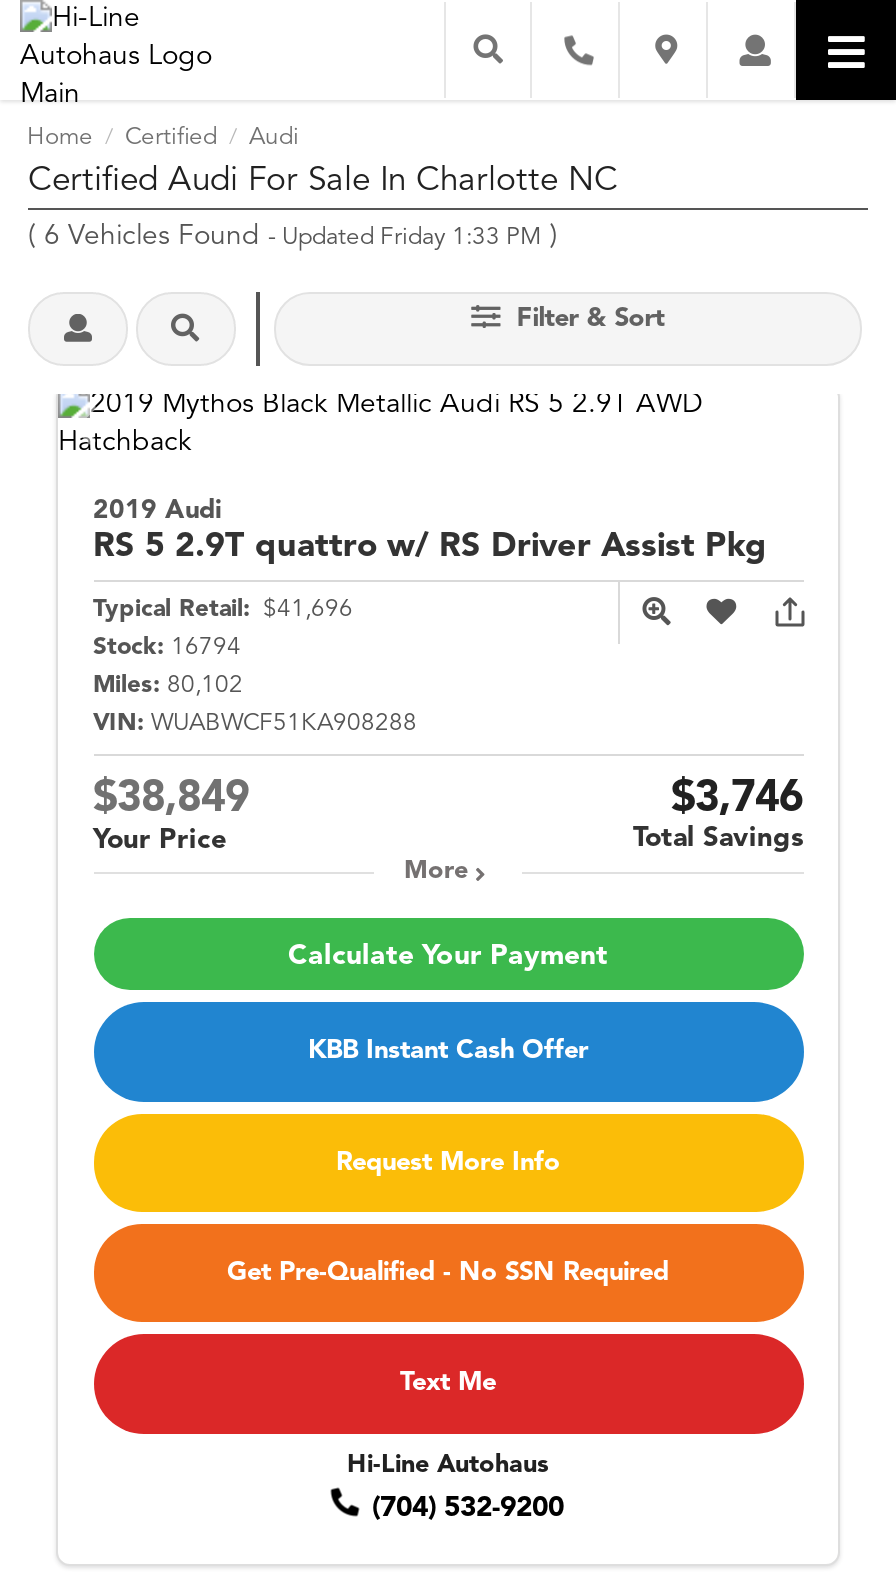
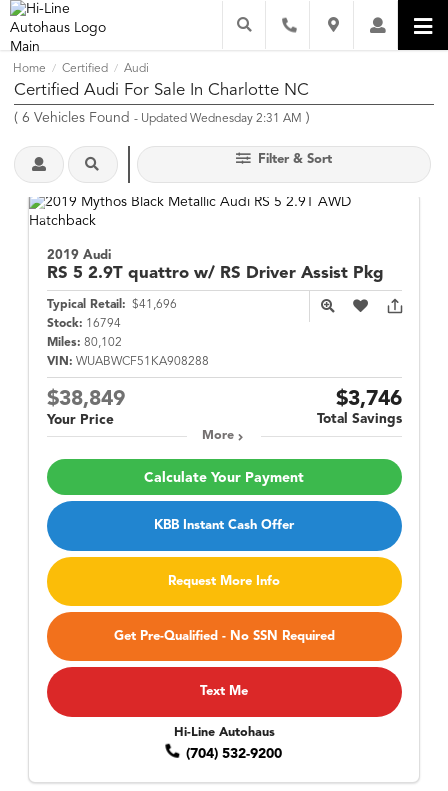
[28,222,558,250] (6 Vehicles Found - Updated Friday 1:33 PM) -> [14,111,310,125] (6 Vehicles Found - Updated Wednesday 2:31 AM)

